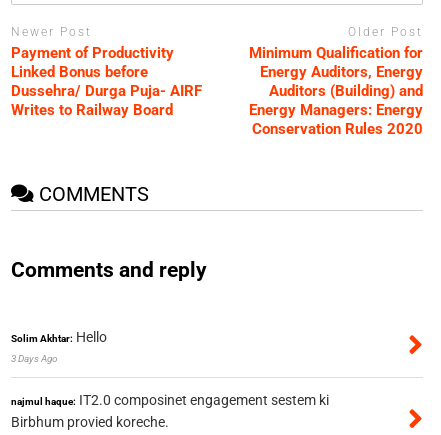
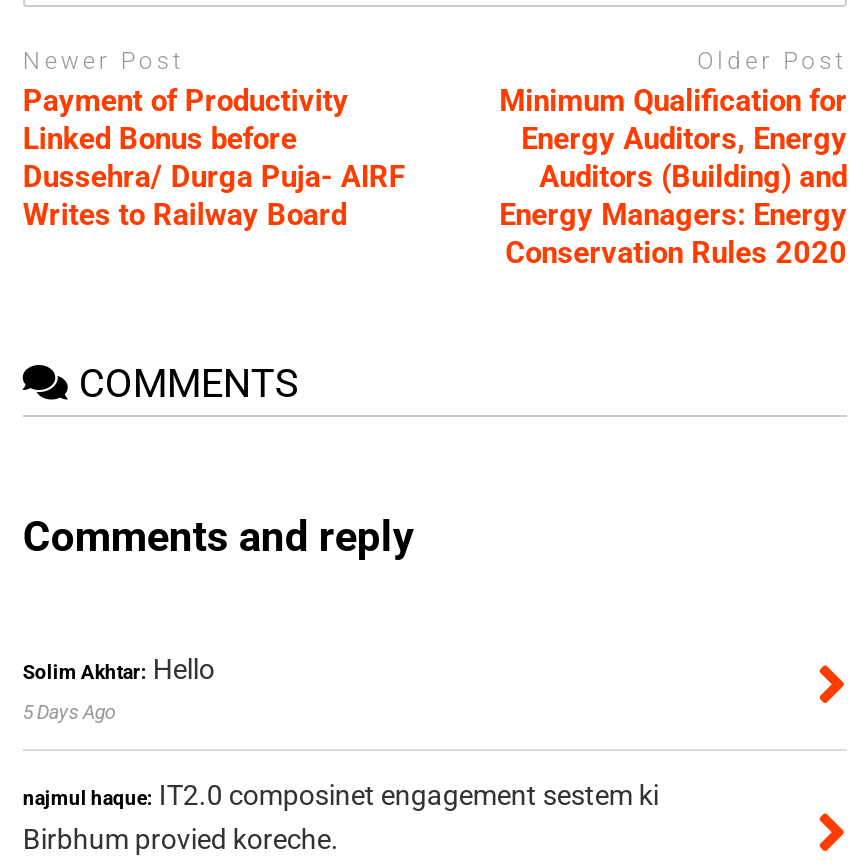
[11,352,58,363] 3 Days Ago -> [23,702,117,724] 5 Days Ago

